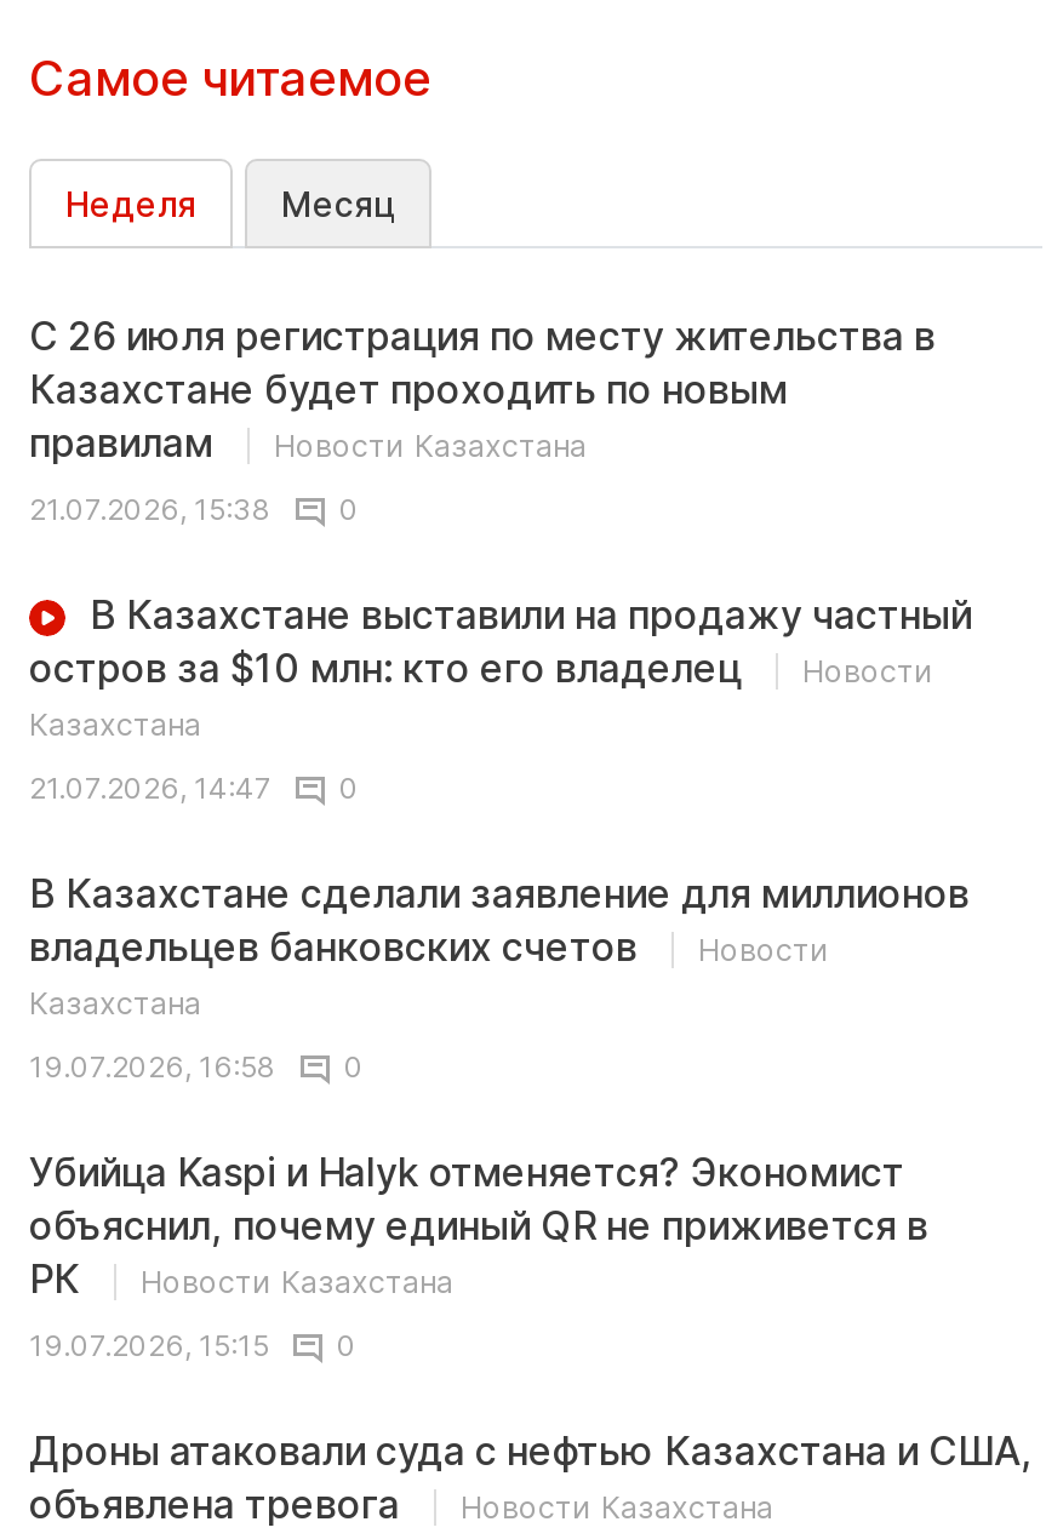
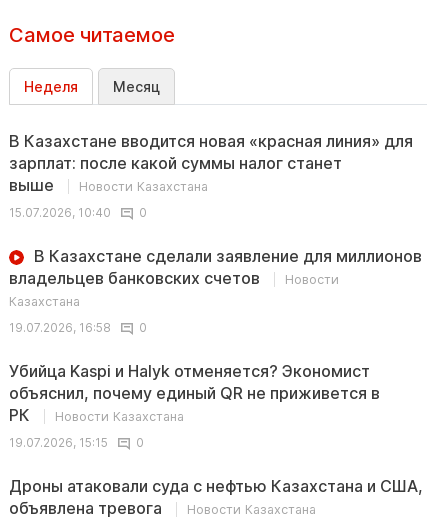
[29,311,936,467] С 26 июля регистрация по месту жительства в | Казахстане будет проходить по новым | правилам -> [9,131,413,195] В Казахстане вводится новая «красная линия» для | зарплат: после какой суммы налог станет | выше
[29,491,972,806] 21.07.2026, 15:38 | 0 | В Казахстане выставили на продажу частный | остров за $10 млн: кто его владелец | Новости | Казахстана | 21.07.2026, 14:47 -> [9,205,111,220] 15.07.2026, 10:40

